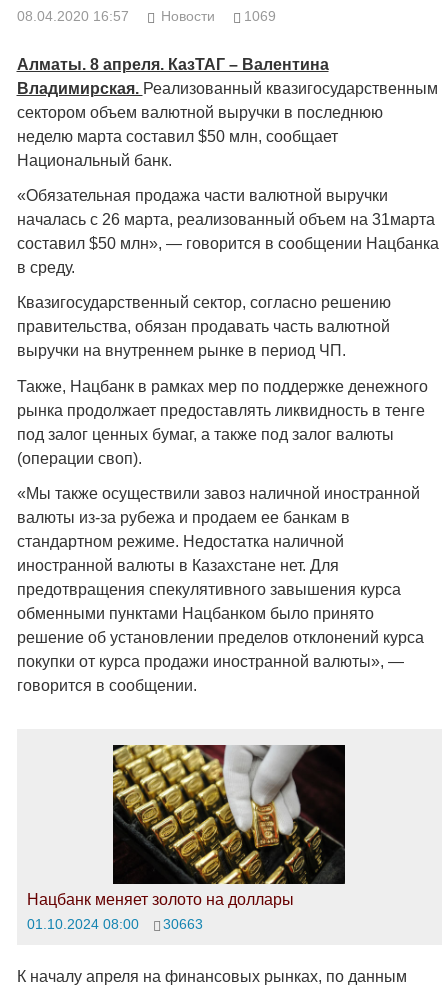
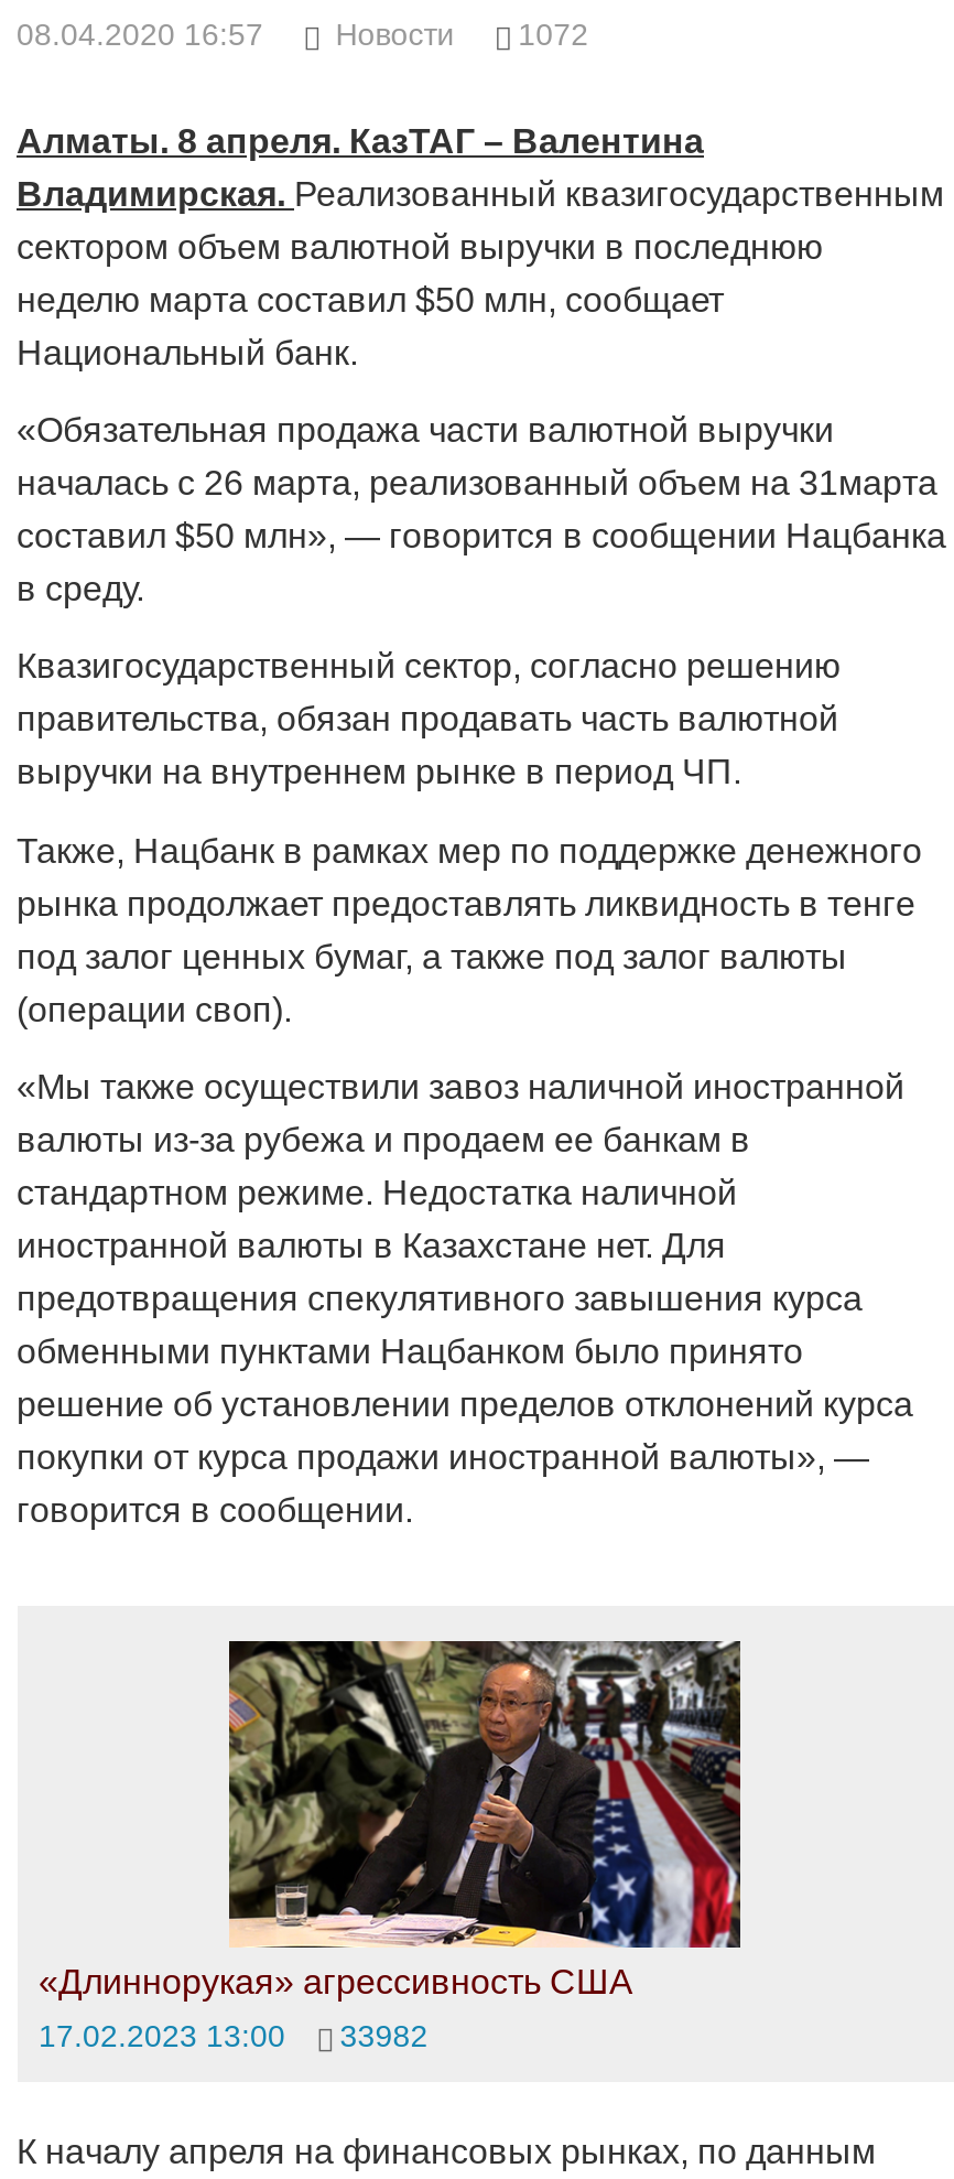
[161,8,276,24] Новости 1069 -> [336,17,588,52] Новости 1072
[26,744,346,932] [image] | Нацбанк меняет золото на доллары | 01.10.2024 08:00 | 30663 -> [39,1639,742,2053] [image] | «Длиннорукая» агрессивность США | 17.02.2023 13:00 | 33982

